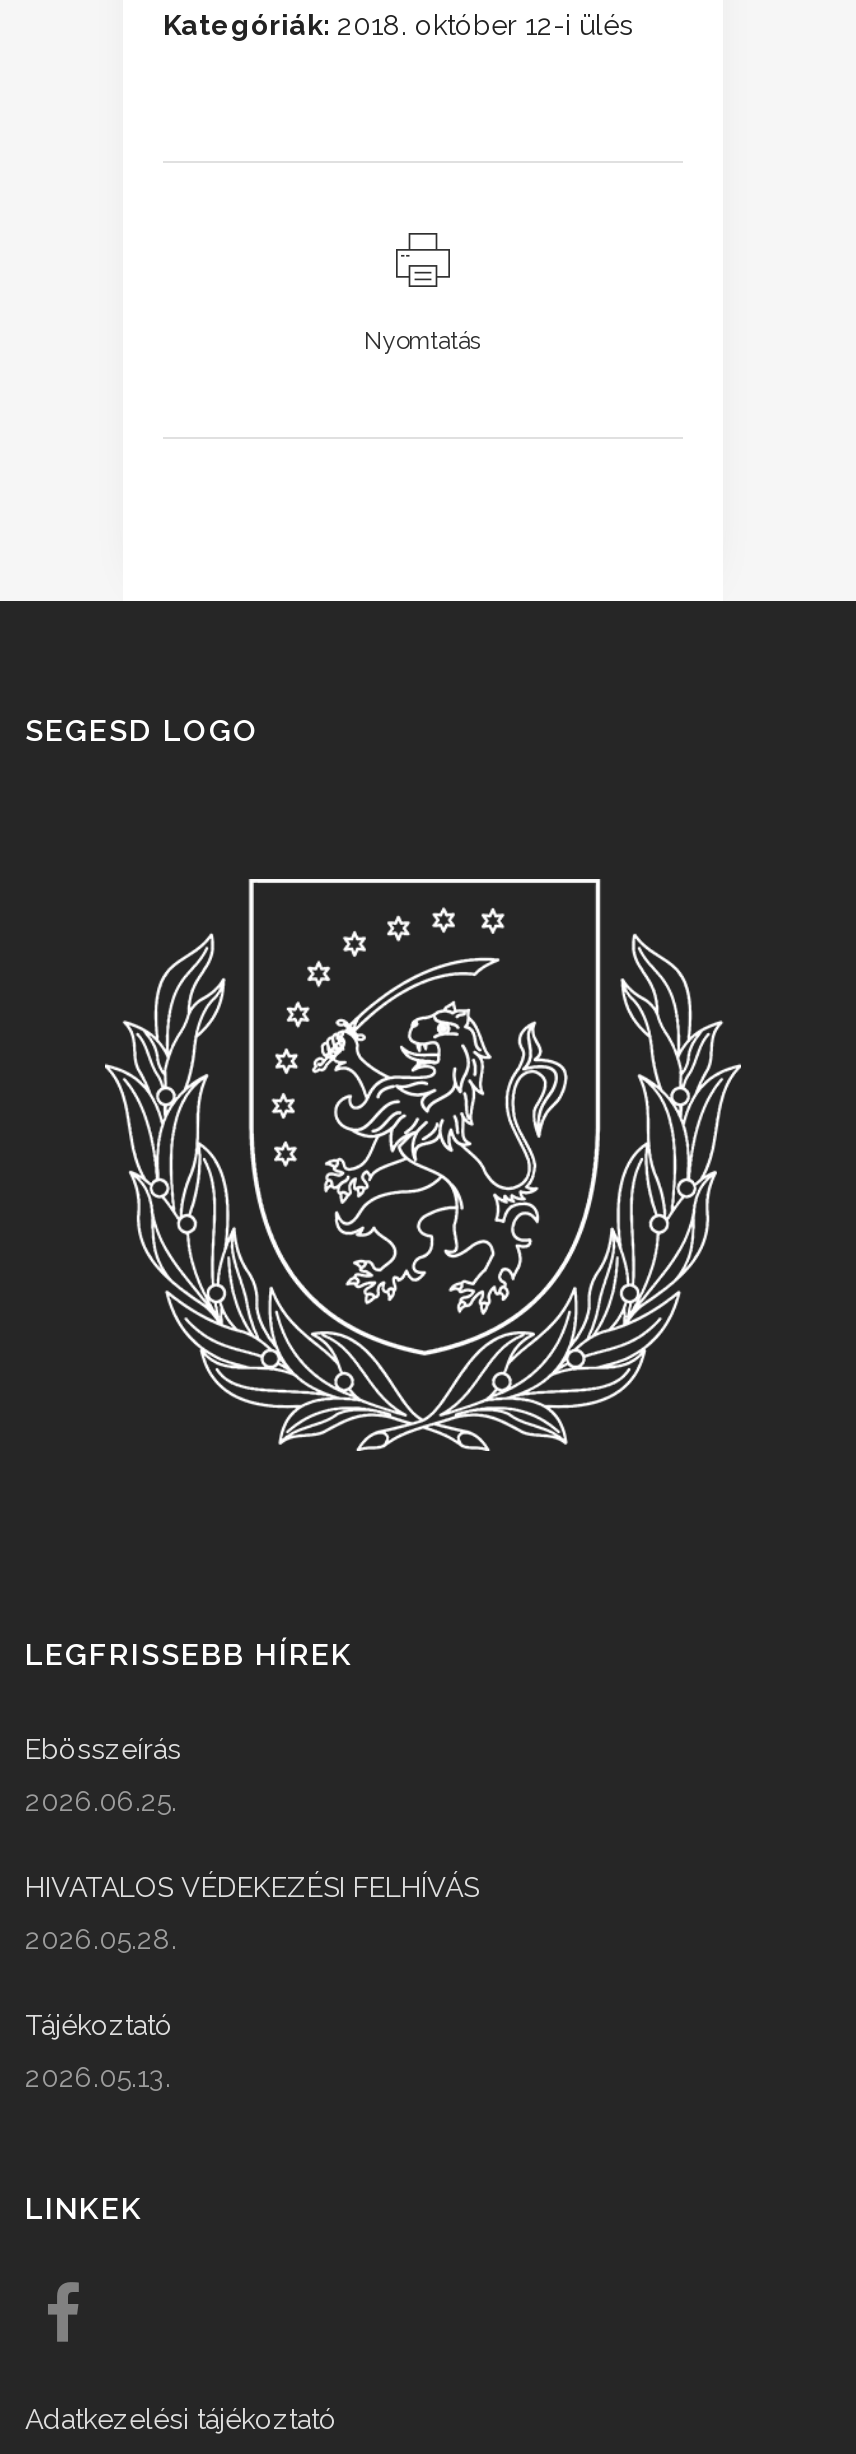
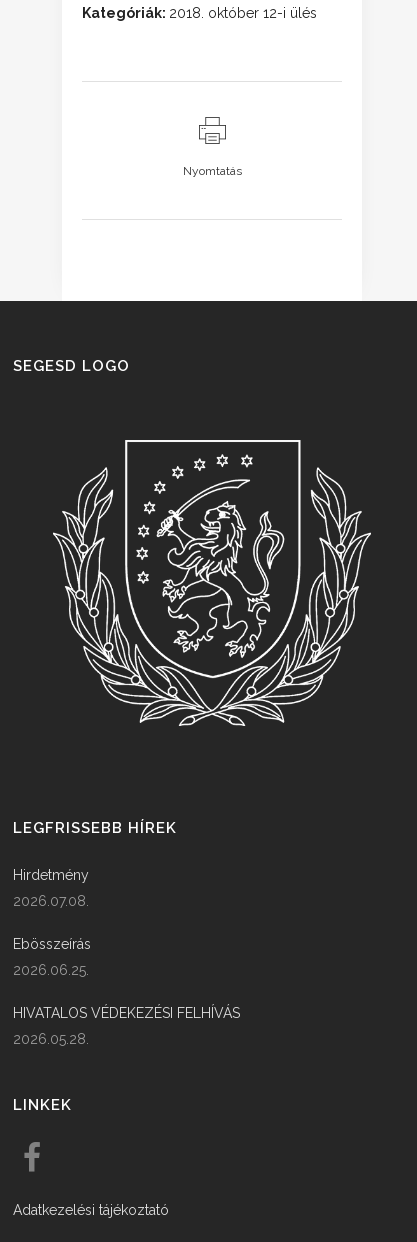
none -> [13,867,89,909] Hirdetmény | 2026.07.08.
moved [25,1733,479,1955] -> [13,936,240,1047]: Ebösszeírás | 2026.06.25. | HIVATALOS VÉDEKEZÉSI FELHÍVÁS | 2026.05.28.
[25,2009,173,2093] Tájékoztató | 2026.05.13. -> none

